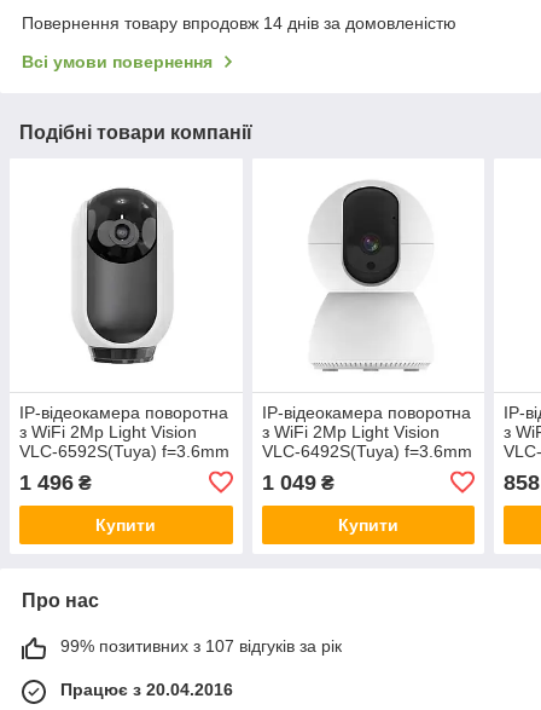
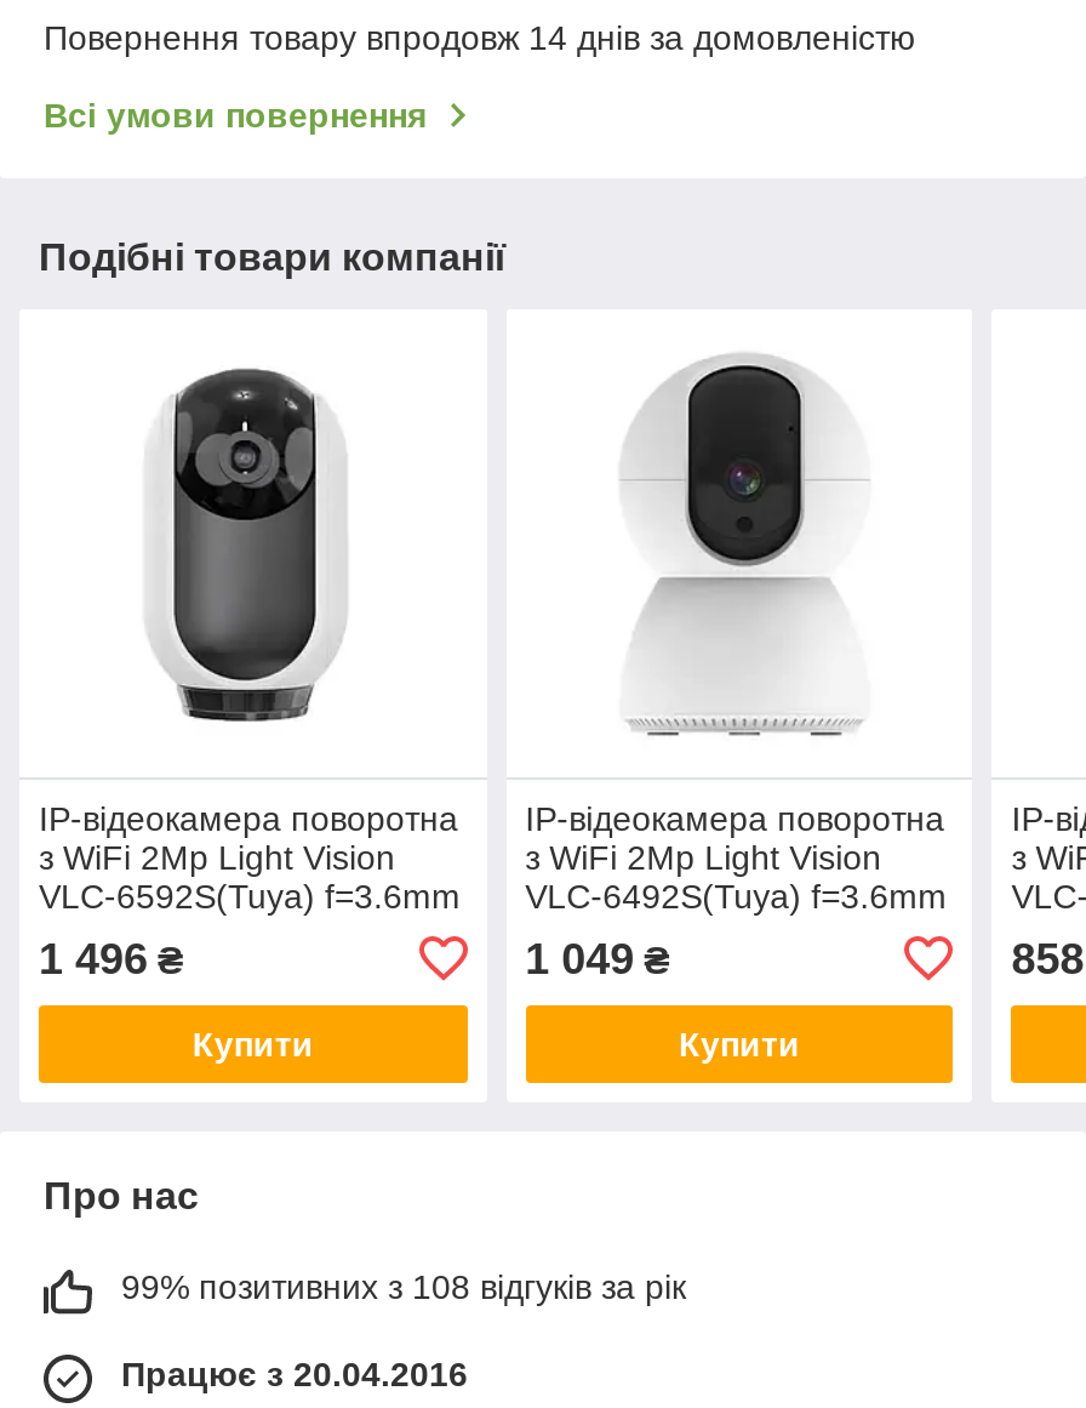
[60,636,342,655] 99% позитивних з 107 відгуків за рік -> [121,1267,686,1306] 99% позитивних з 108 відгуків за рік

